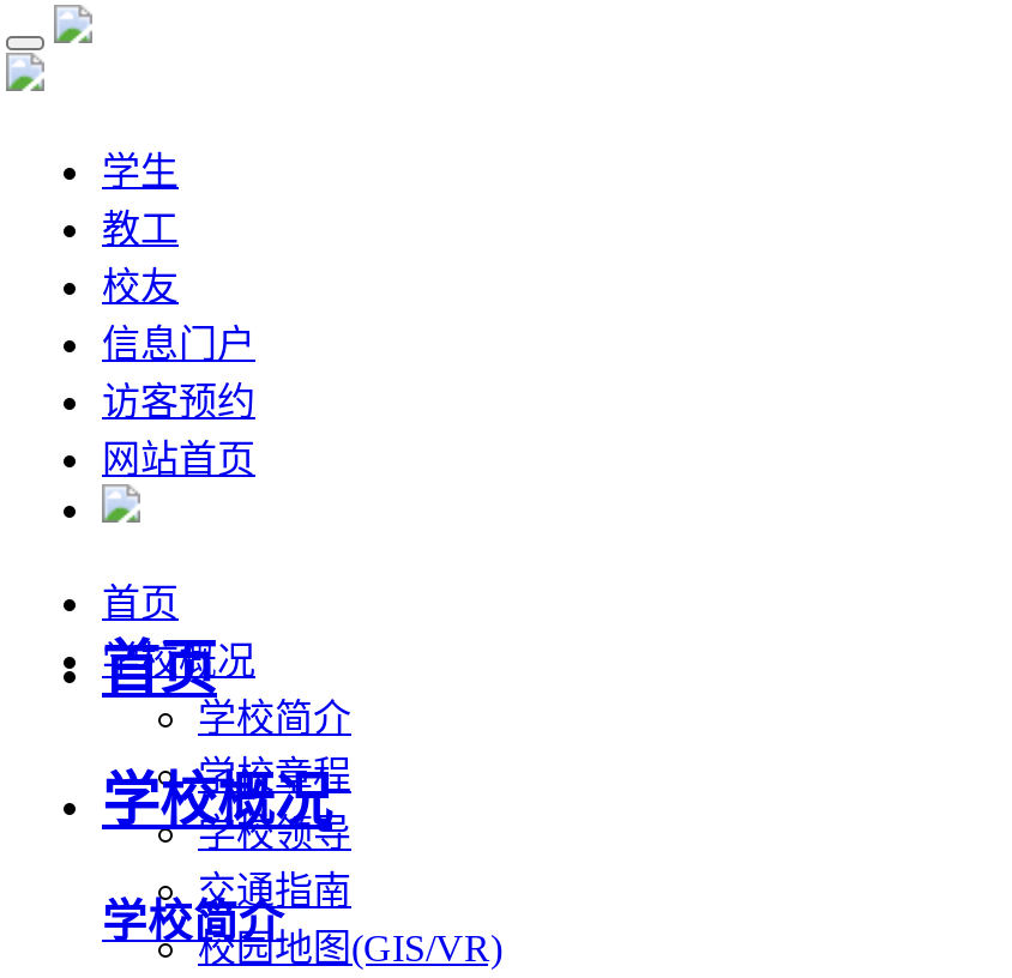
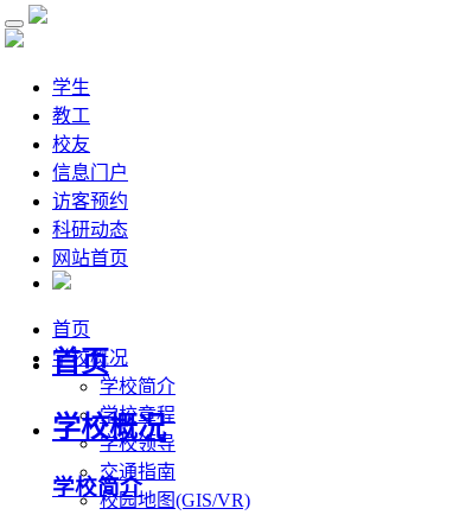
none -> [52,220,128,240] 科研动态

